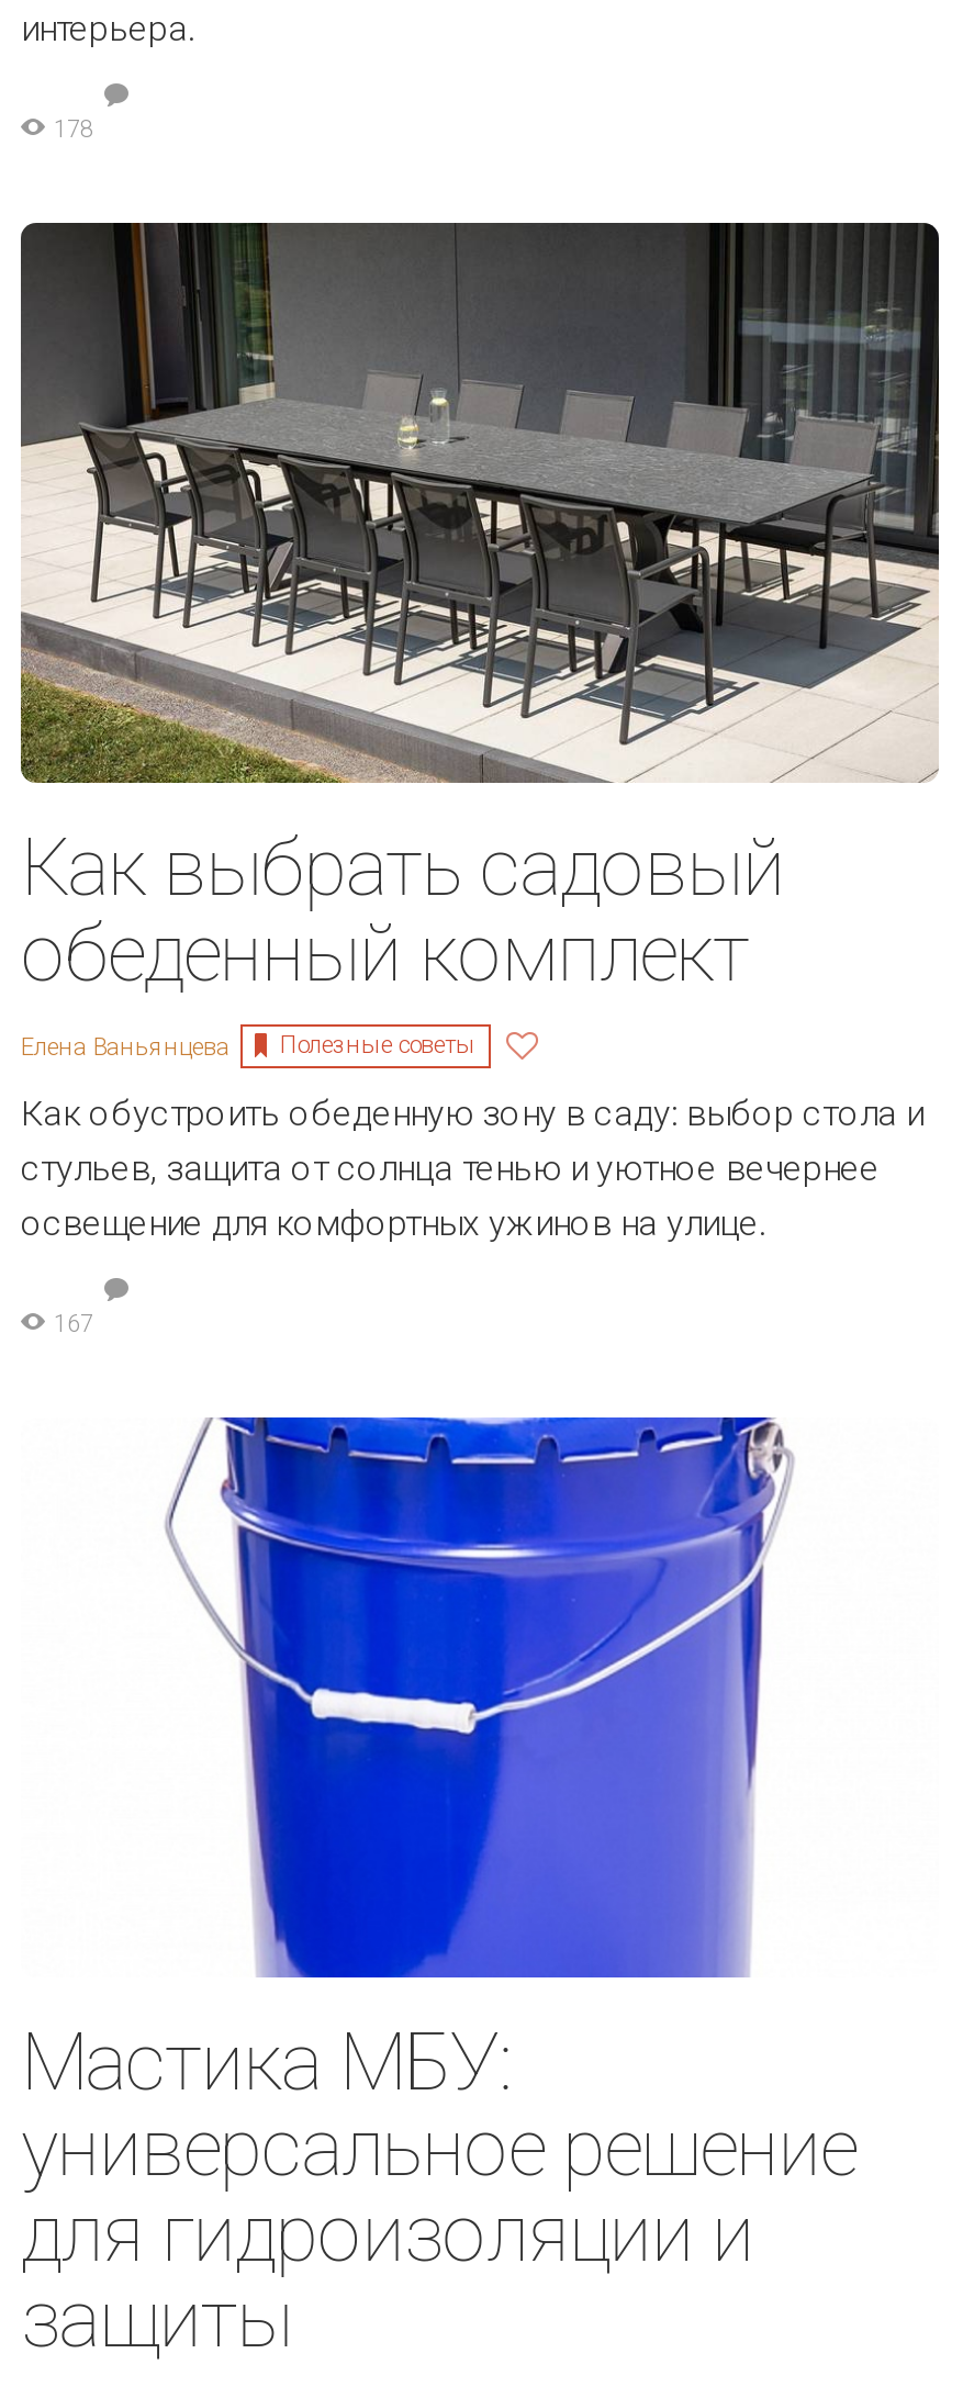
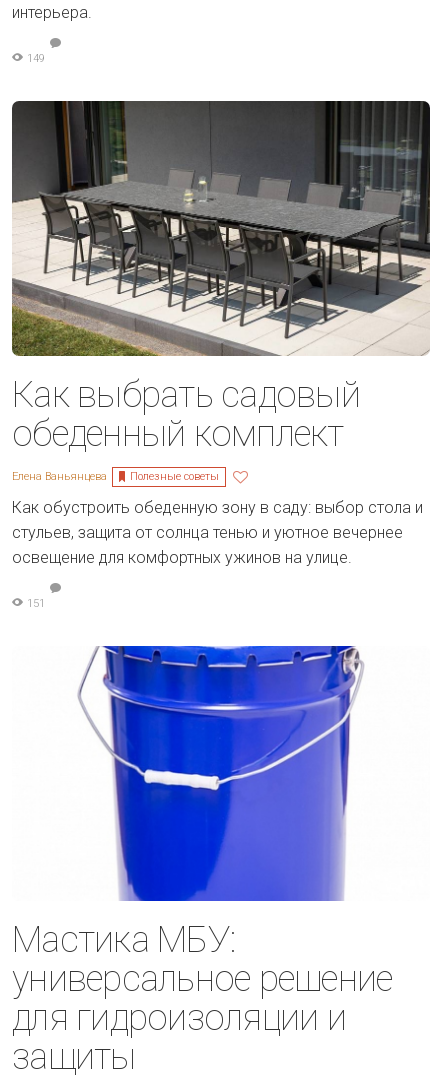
[54,115,93,144] 178 -> [27,52,45,65] 149
[54,1311,93,1339] 167 -> [27,597,45,610] 151

